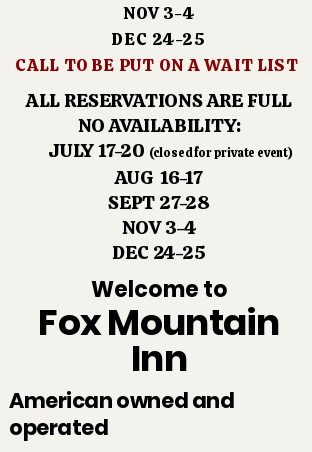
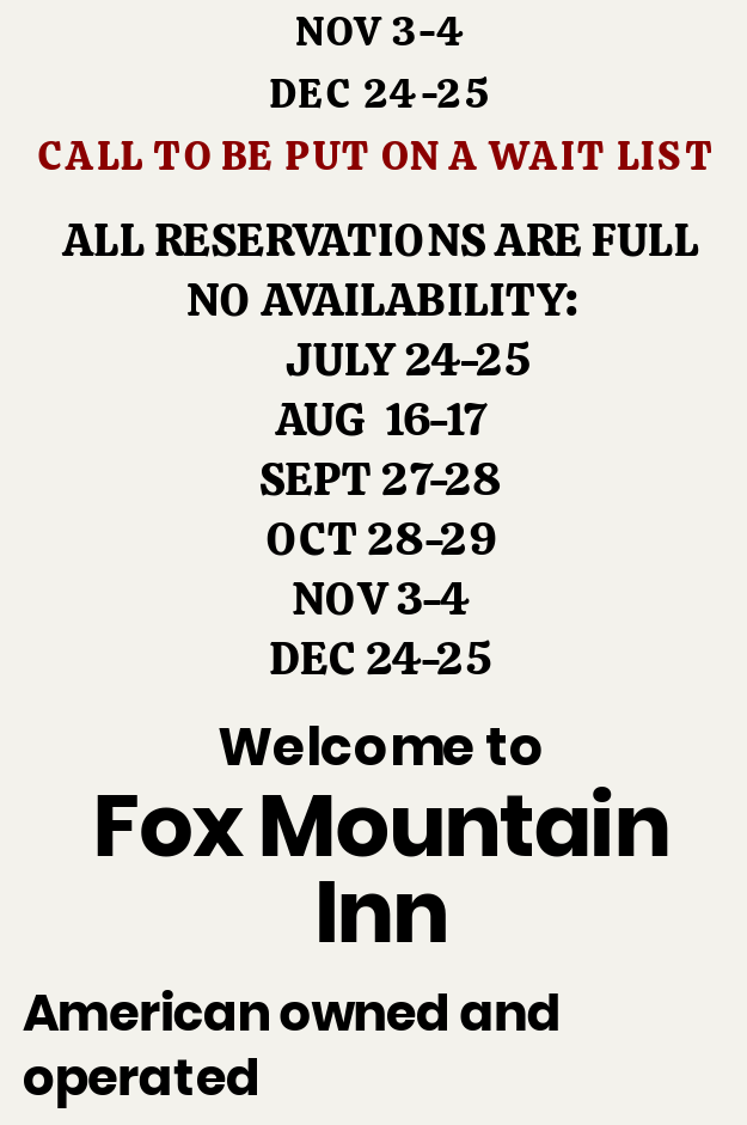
[25,138,293,163] JULY 17-20 (closed for private event) -> [231,330,532,390] JULY 24-25
none -> [266,509,496,569] OCT 28-29

